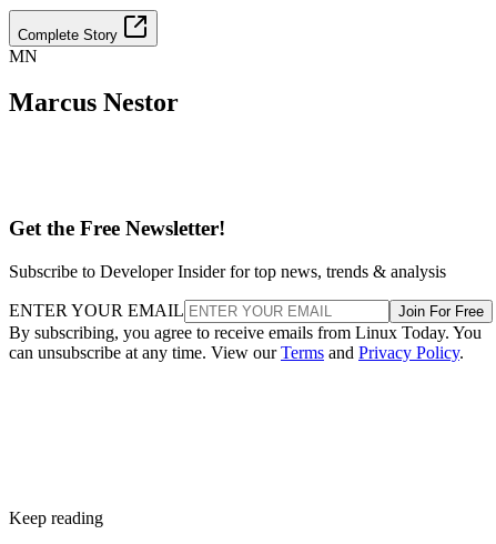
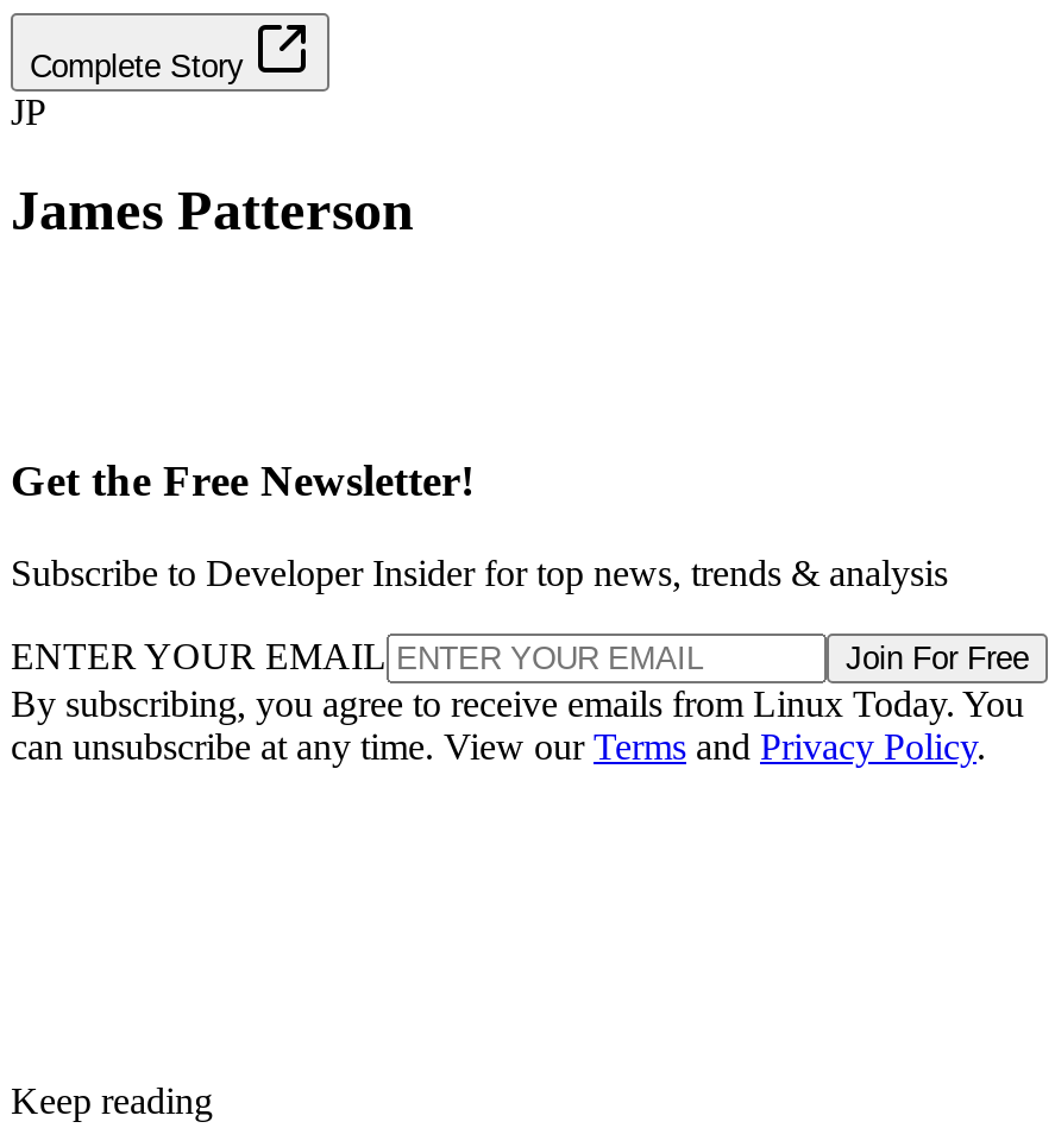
[9,46,38,65] MN -> [11,91,46,131] JP
[9,88,179,117] Marcus Nestor -> [11,181,413,242] James Patterson

